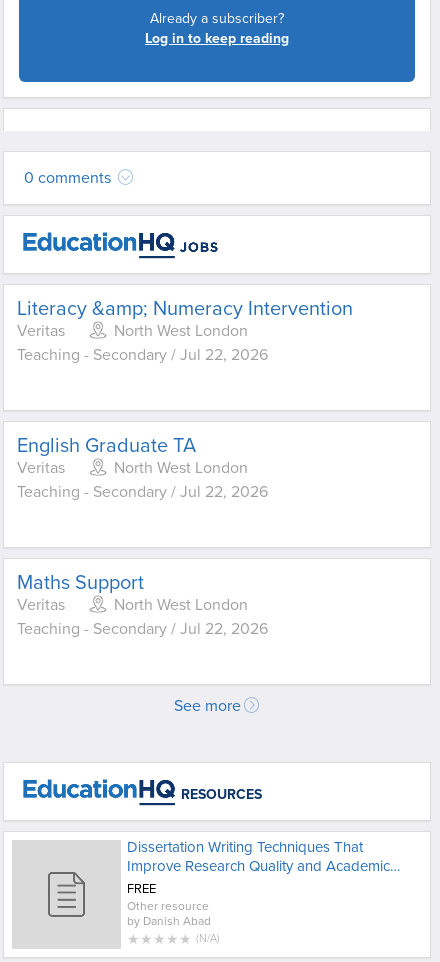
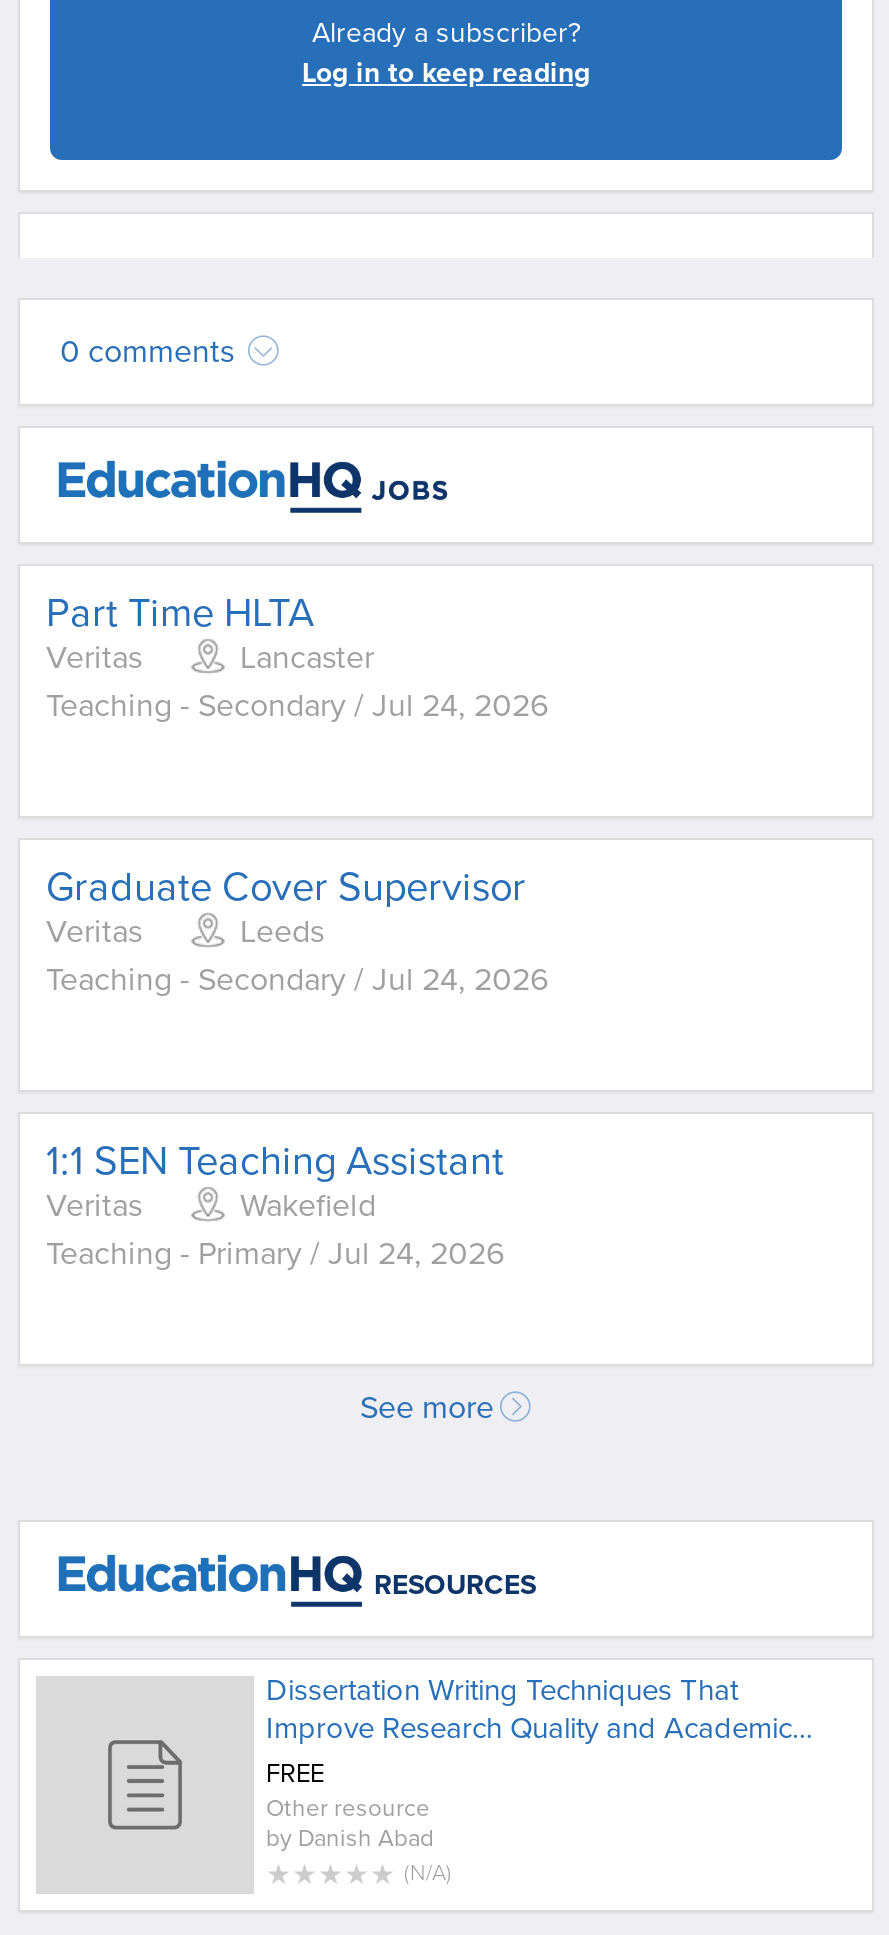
[17,297,353,321] Literacy &amp; Numeracy Intervention -> [46,590,314,638] Part Time HLTA
[17,321,268,365] North West London | Teaching - Secondary / Jul 22, 2026 -> [46,638,548,726] Lancaster | Teaching - Secondary / Jul 24, 2026
[17,434,196,458] English Graduate TA -> [46,864,526,912] Graduate Cover Supervisor
[17,458,268,502] North West London | Teaching - Secondary / Jul 22, 2026 -> [46,912,548,1000] Leeds | Teaching - Secondary / Jul 24, 2026
[17,571,144,595] Maths Support -> [46,1138,504,1186] 1:1 SEN Teaching Assistant
[17,595,268,639] North West London | Teaching - Secondary / Jul 22, 2026 -> [46,1186,504,1274] Wakefield | Teaching - Primary / Jul 24, 2026

